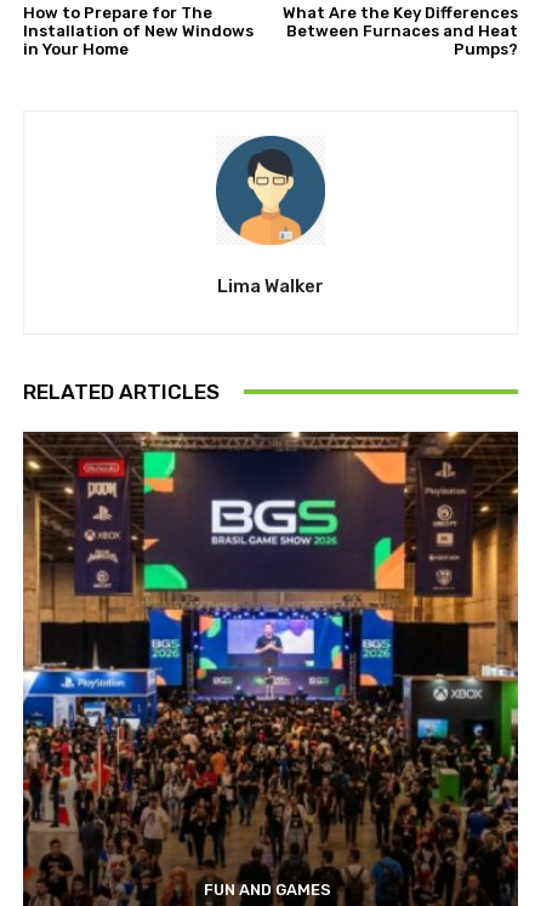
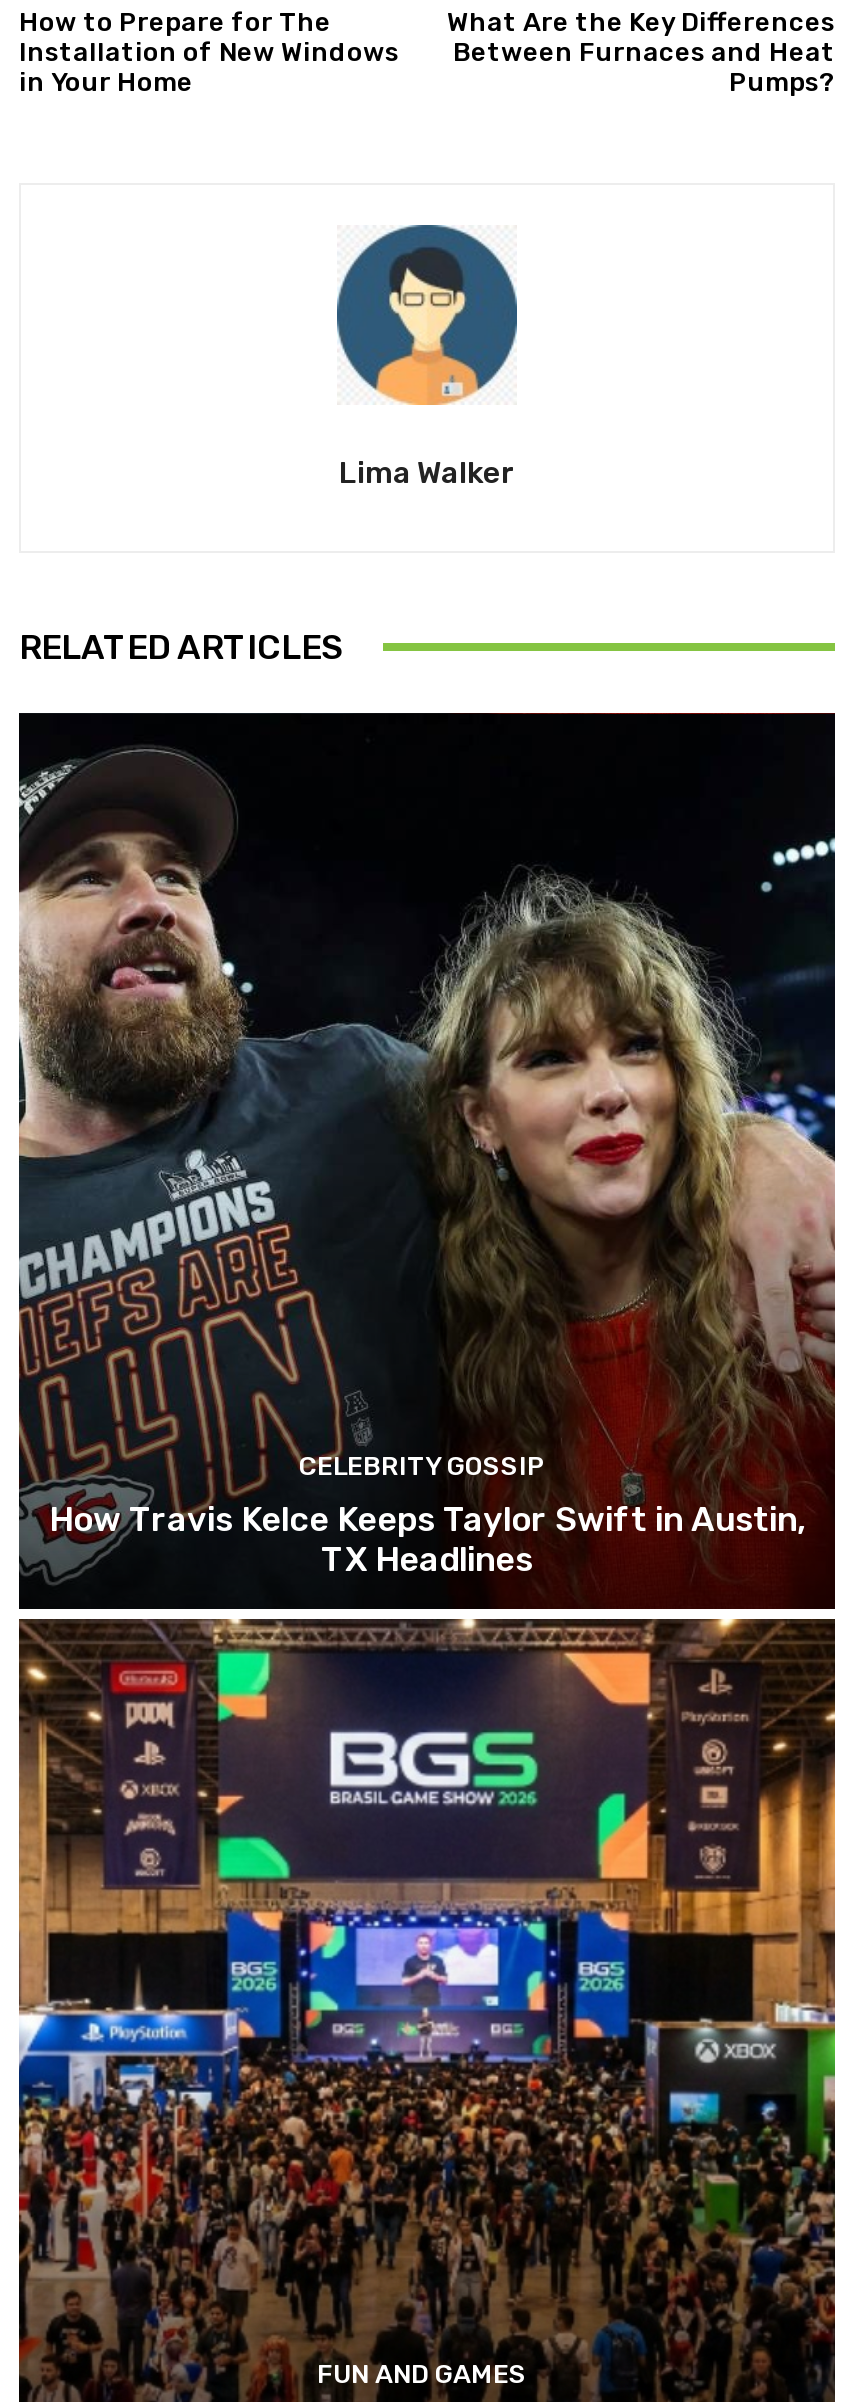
none -> [17,710,837,1620] [image] | CELEBRITY GOSSIP | How Travis Kelce Keeps Taylor Swift in Austin, | TX Headlines

